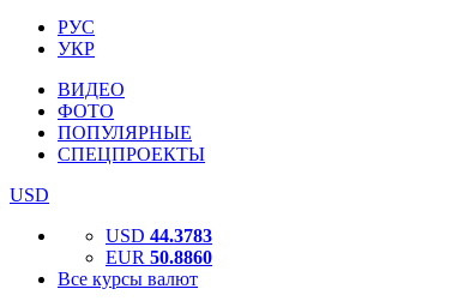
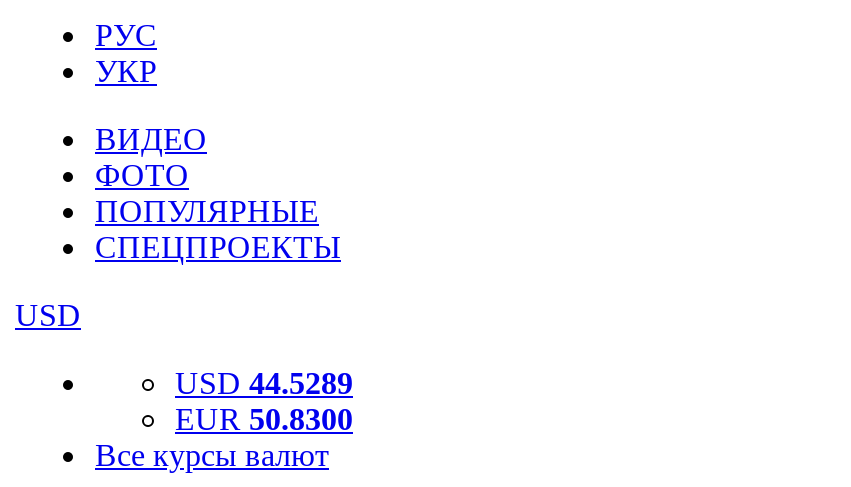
[106,225,212,246] USD 44.3783 -> [175,366,353,400] USD 44.5289
[106,247,212,267] EUR 50.8860 -> [175,402,353,436] EUR 50.8300

